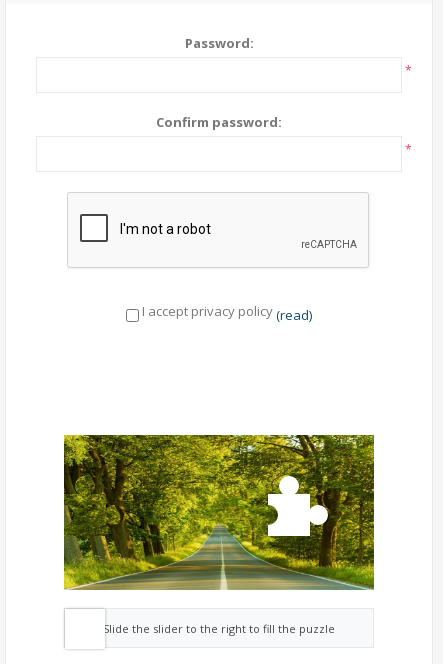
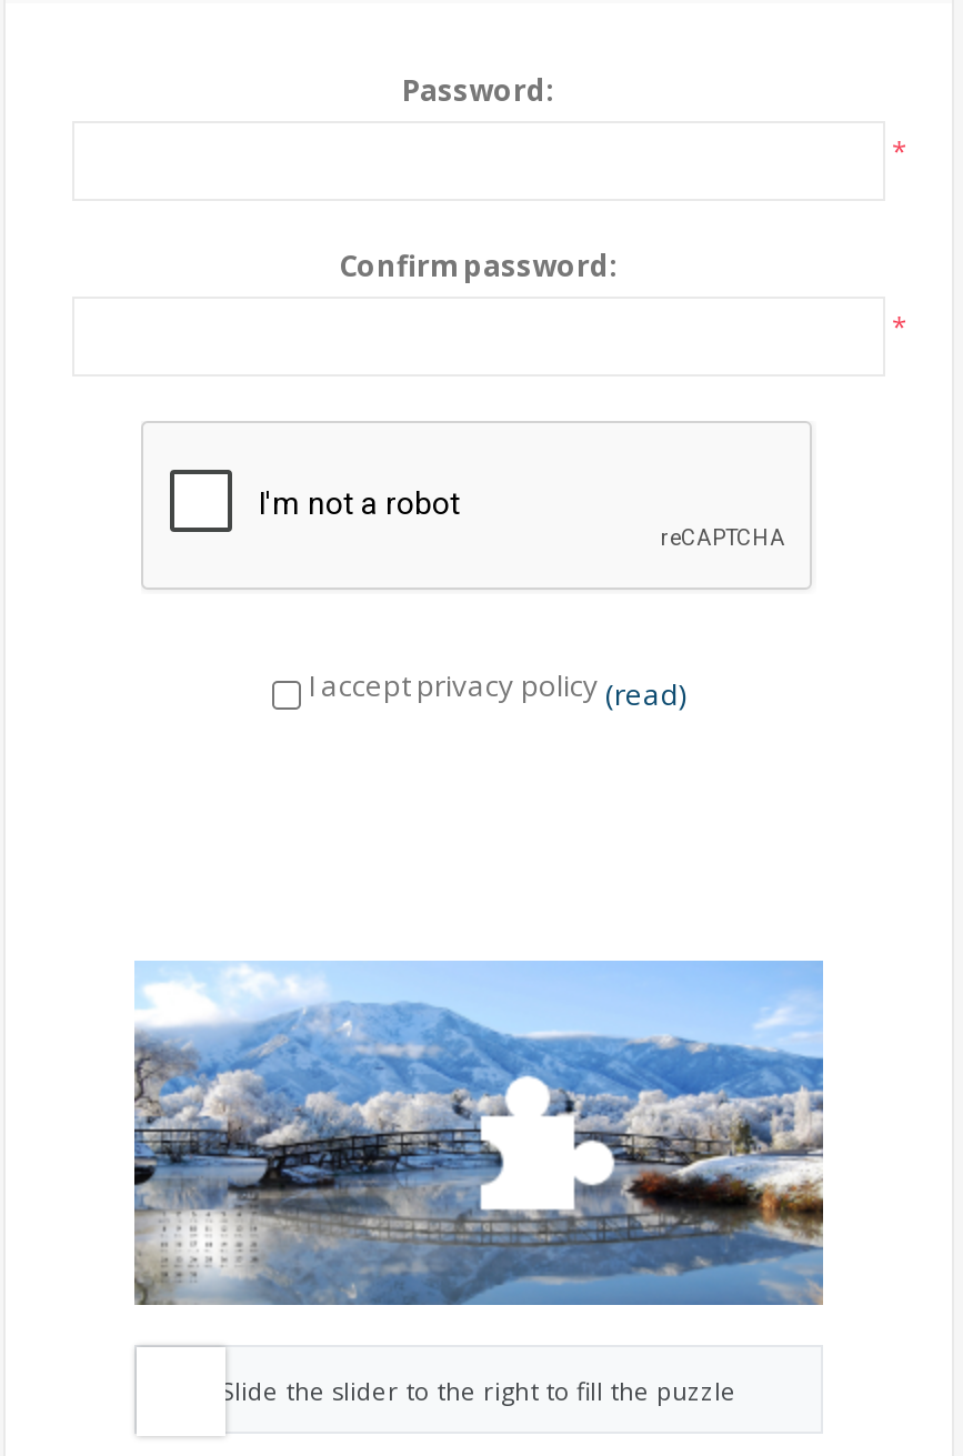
[63,434,375,591] [image] -> [132,958,825,1307] [image]

